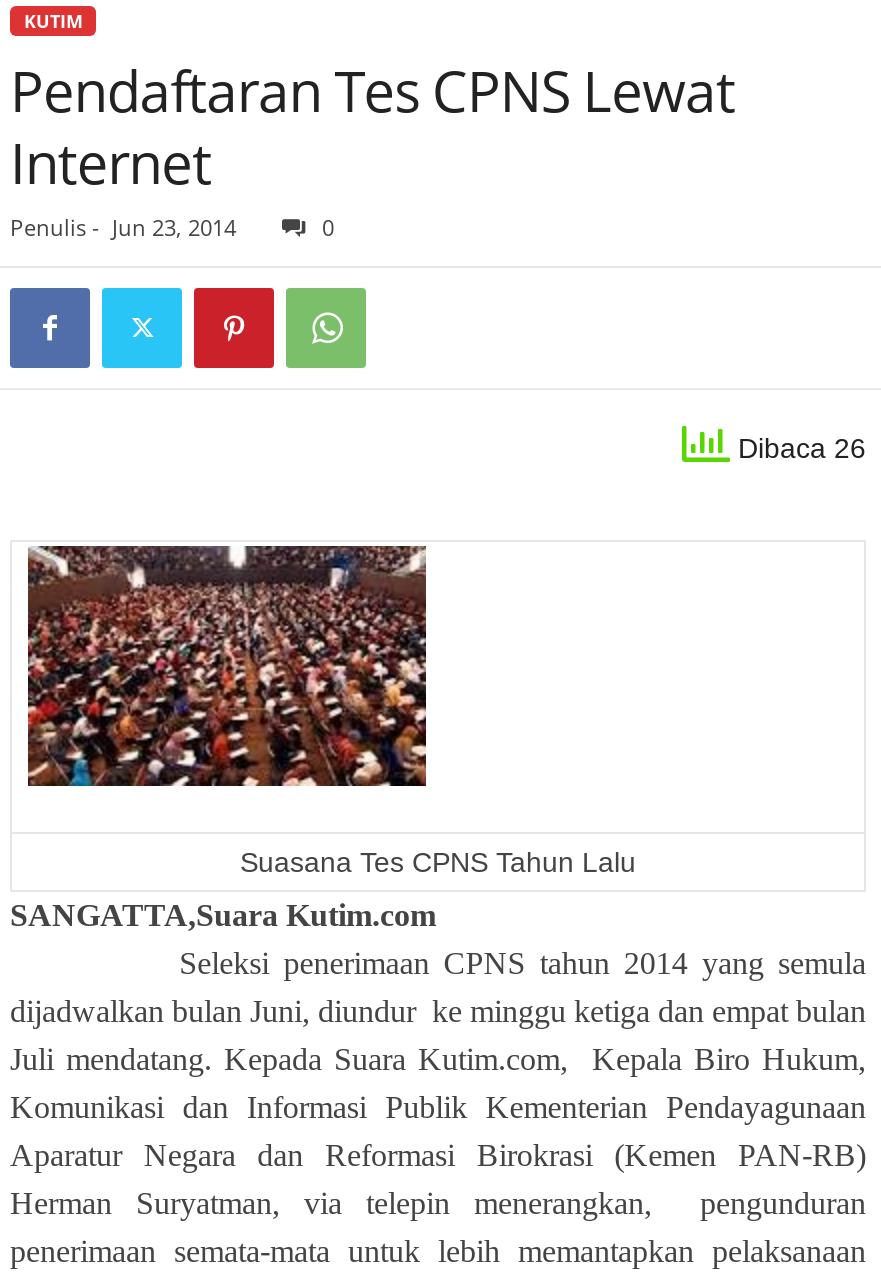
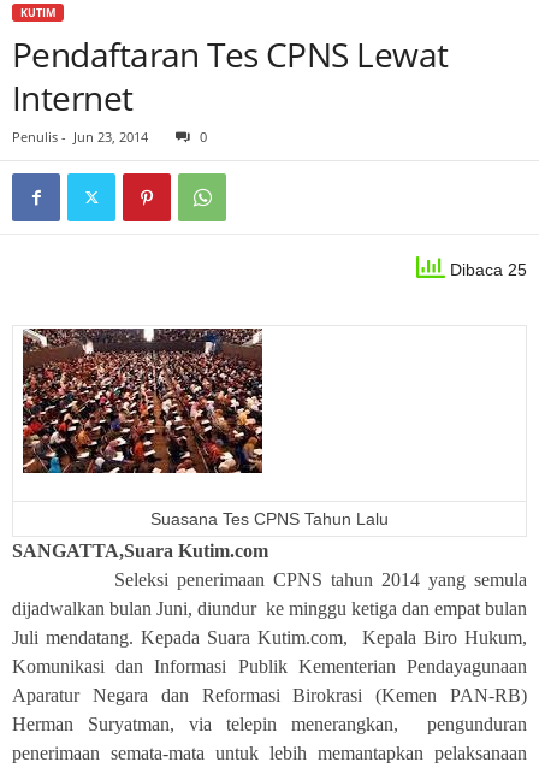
[730,432,866,464] Dibaca 26 -> [445,260,527,280] Dibaca 25

